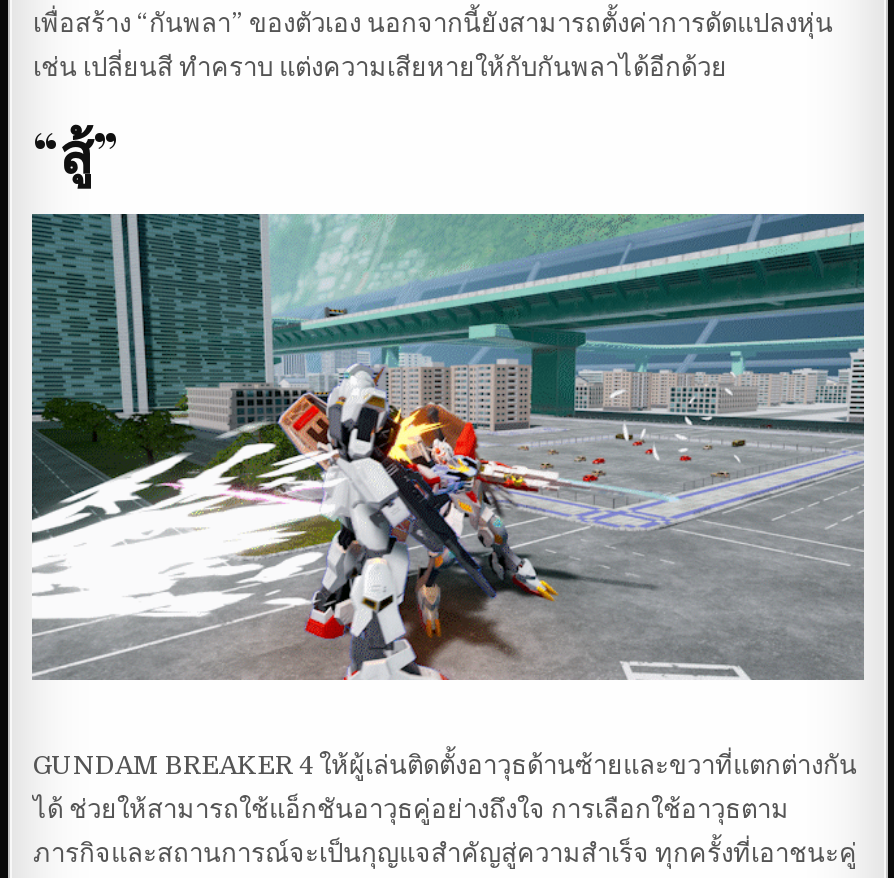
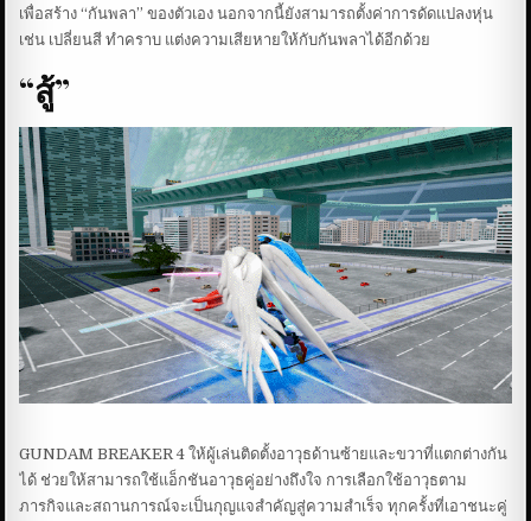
[32,214,864,682] [image] -> [18,127,513,405] [image]

